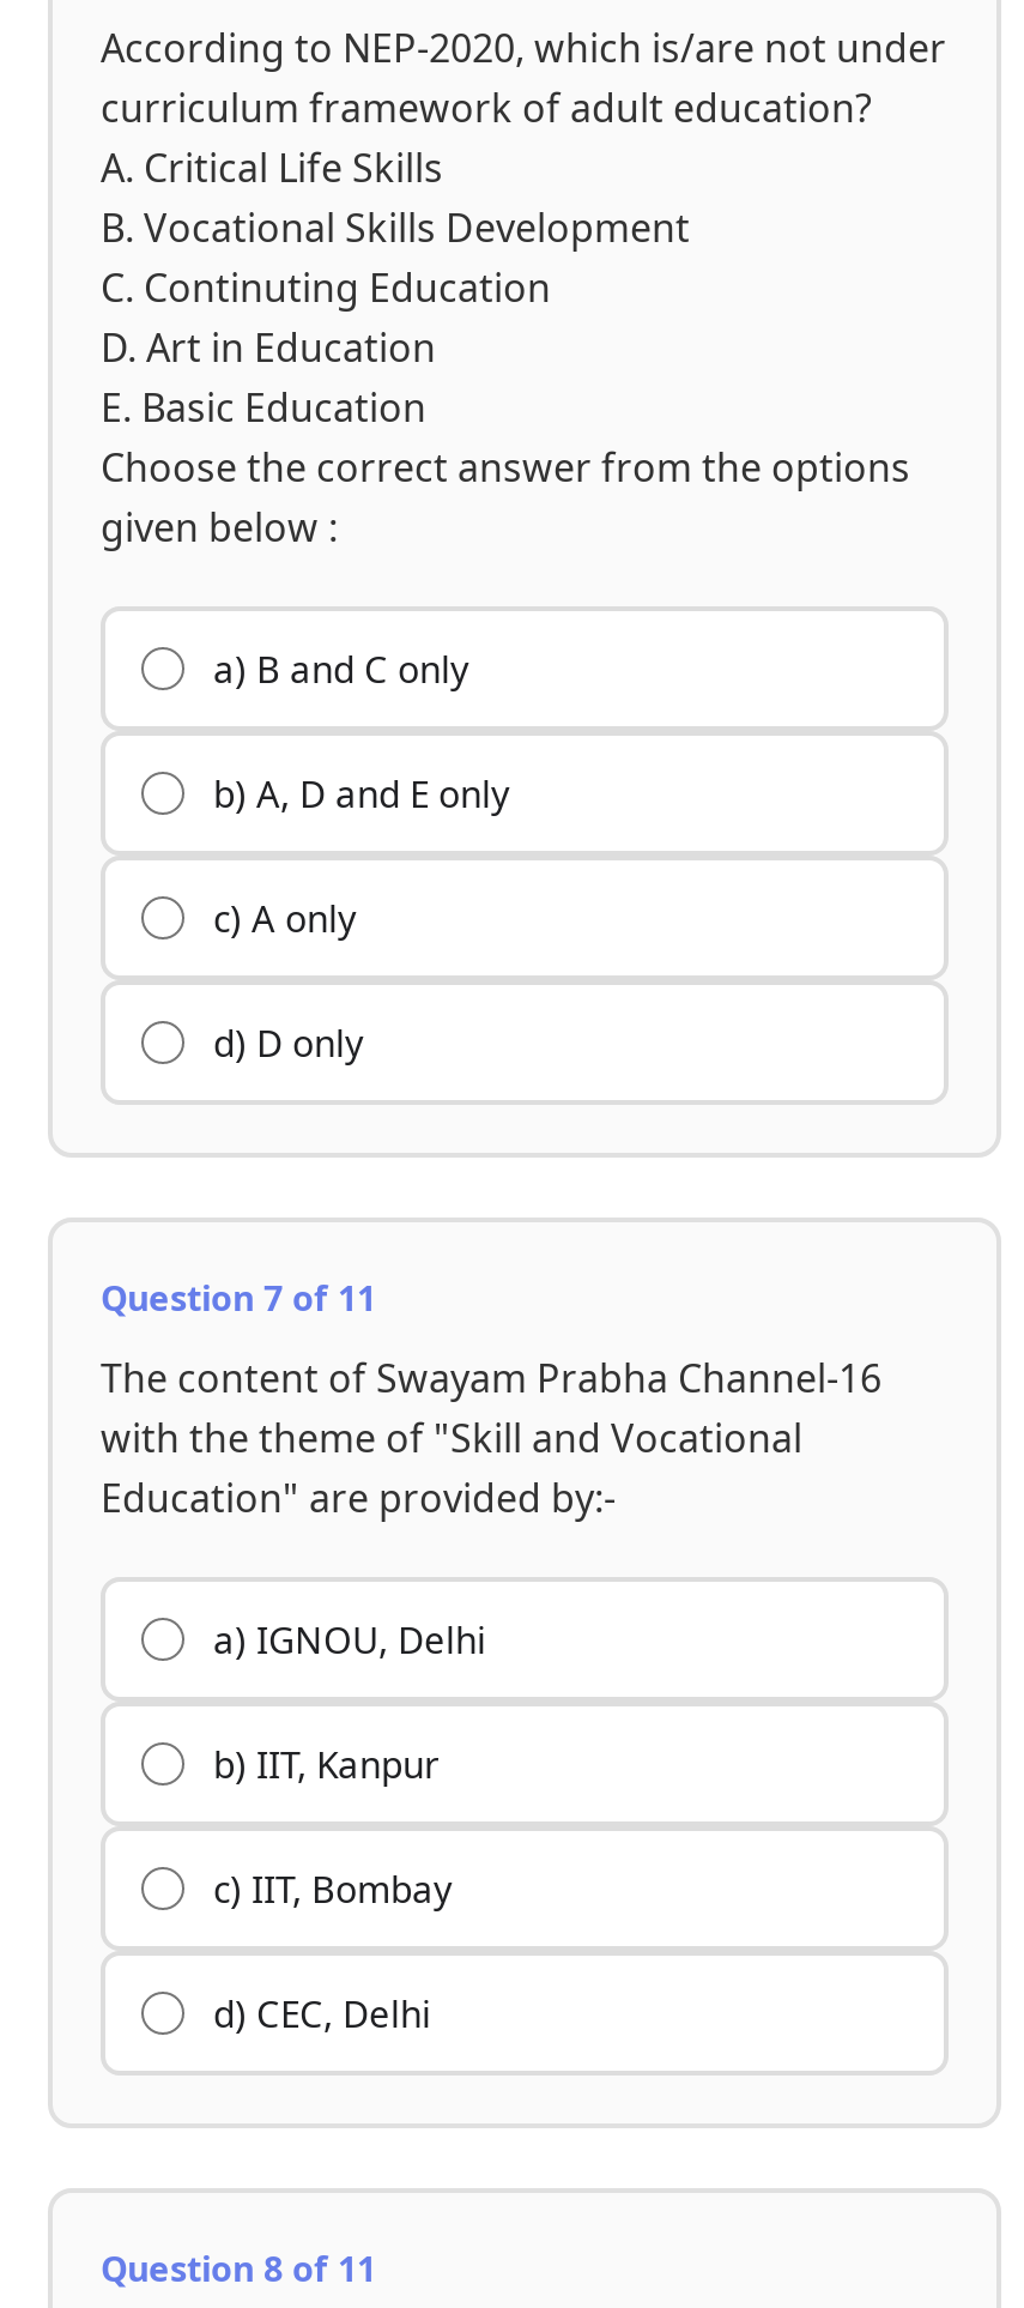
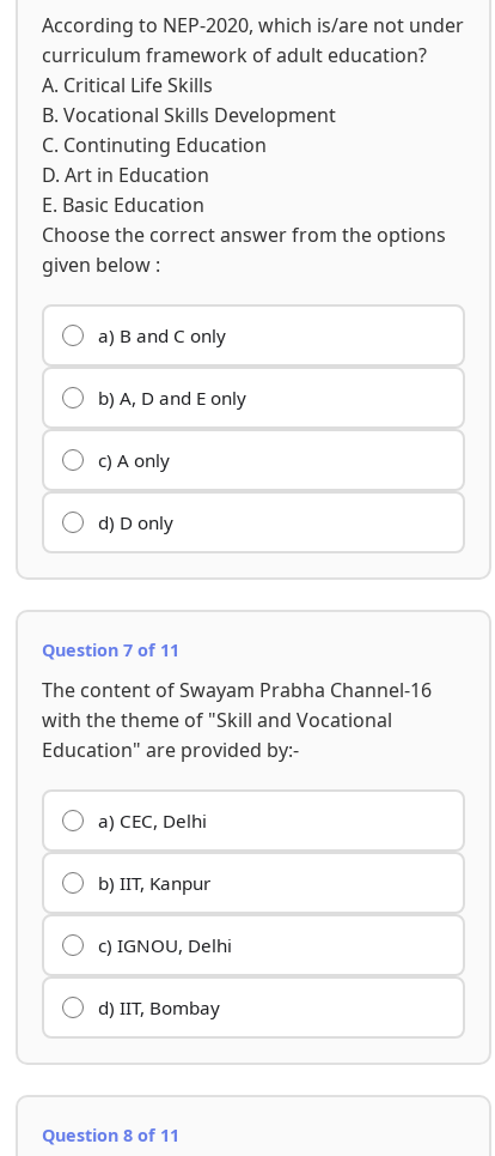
[213,1615,486,1663] a) IGNOU, Delhi -> [98,809,207,833] a) CEC, Delhi
[213,1865,453,1913] c) IIT, Bombay -> [98,933,232,957] c) IGNOU, Delhi
[213,1989,431,2037] d) CEC, Delhi -> [98,995,220,1019] d) IIT, Bombay

